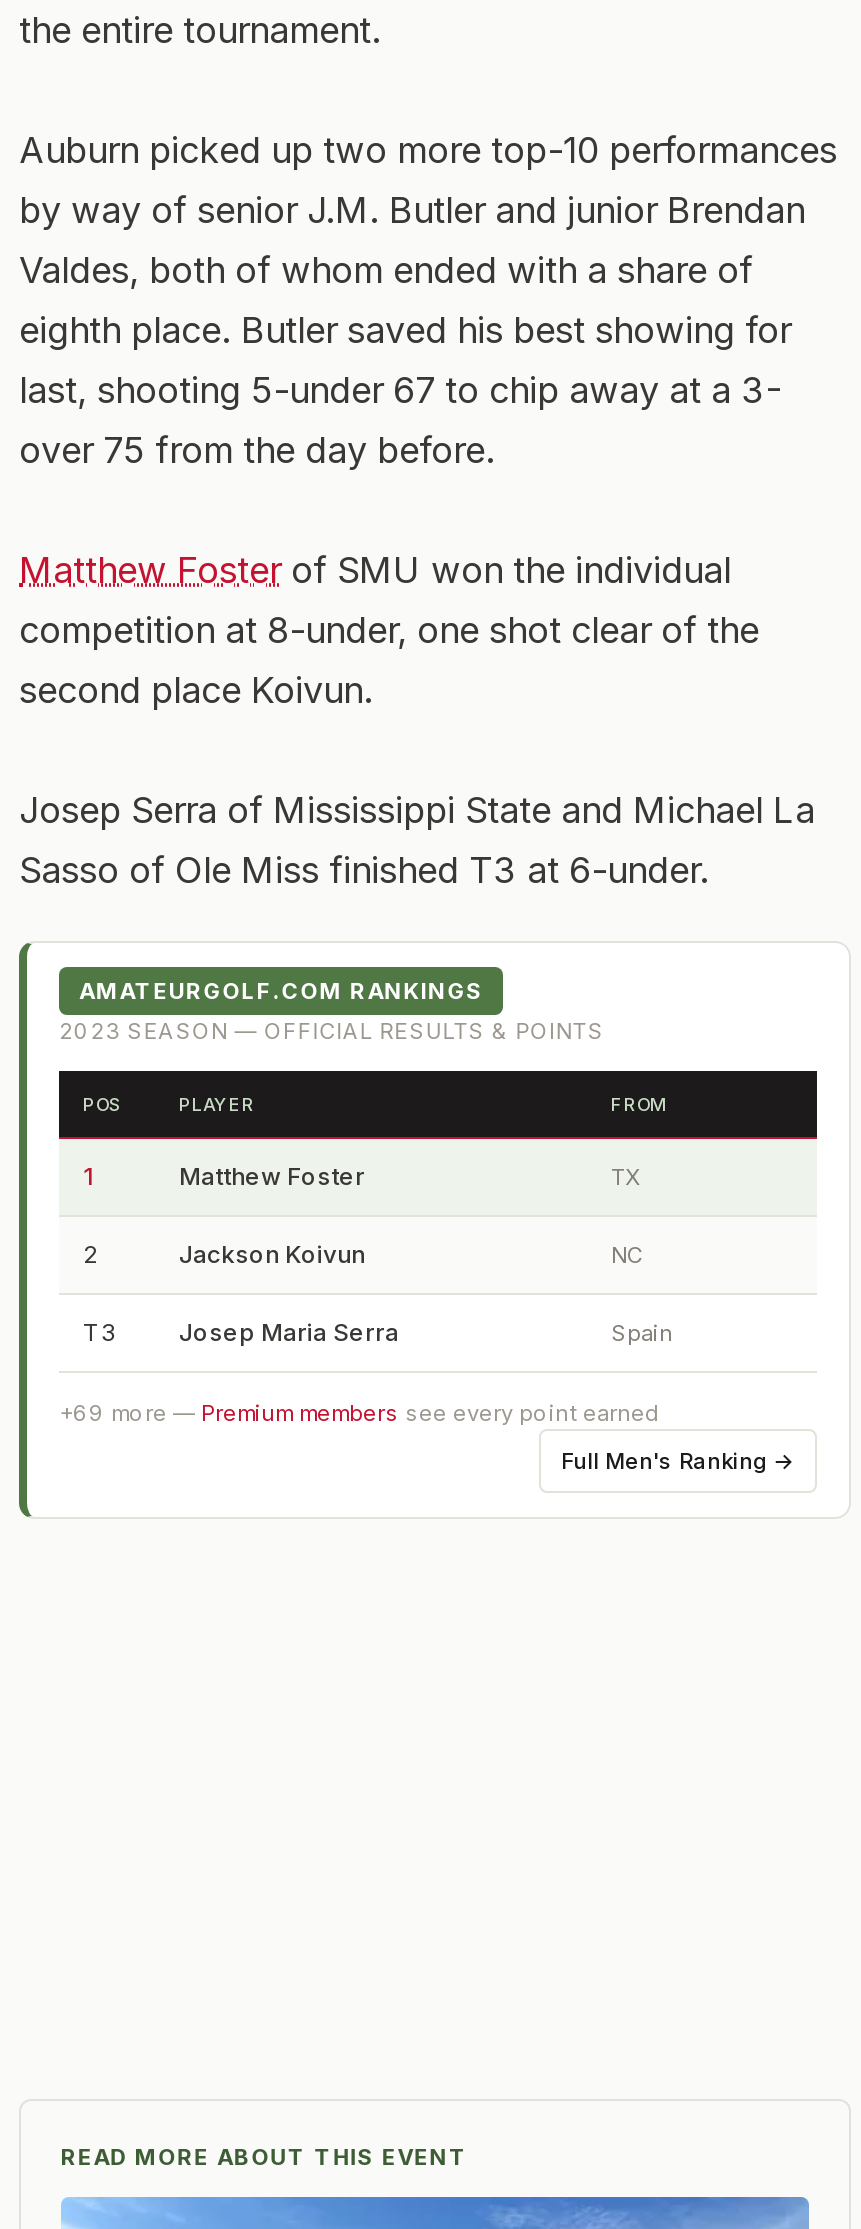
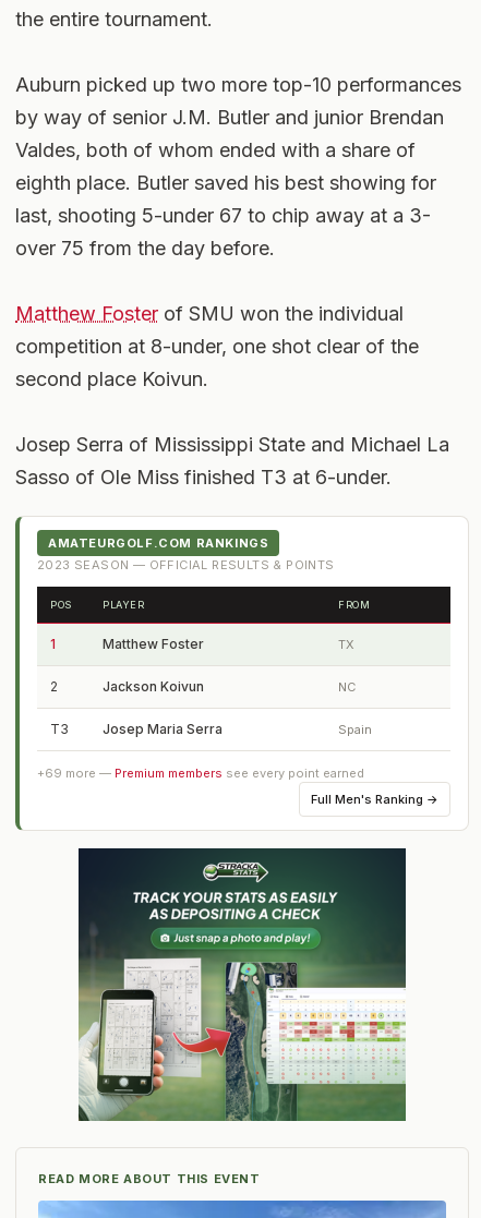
none -> [77,847,407,1122] [image]

